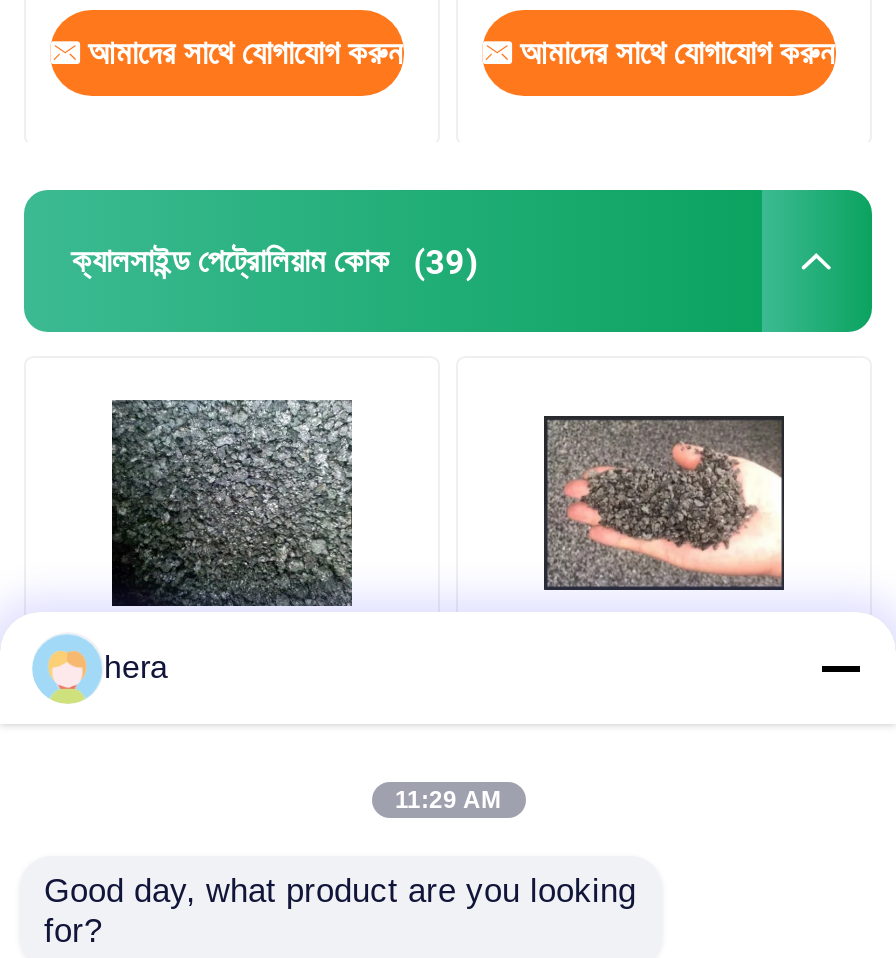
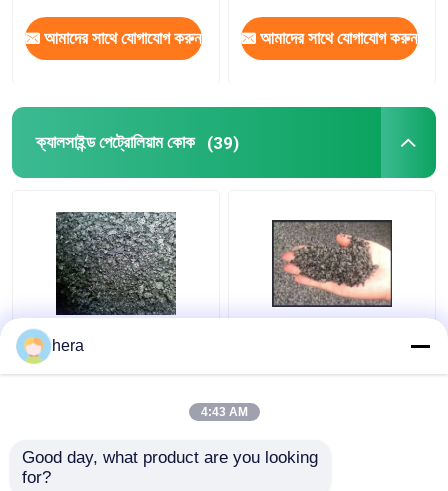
[395,786,501,814] 11:29 AM -> [200,405,247,419] 4:43 AM

